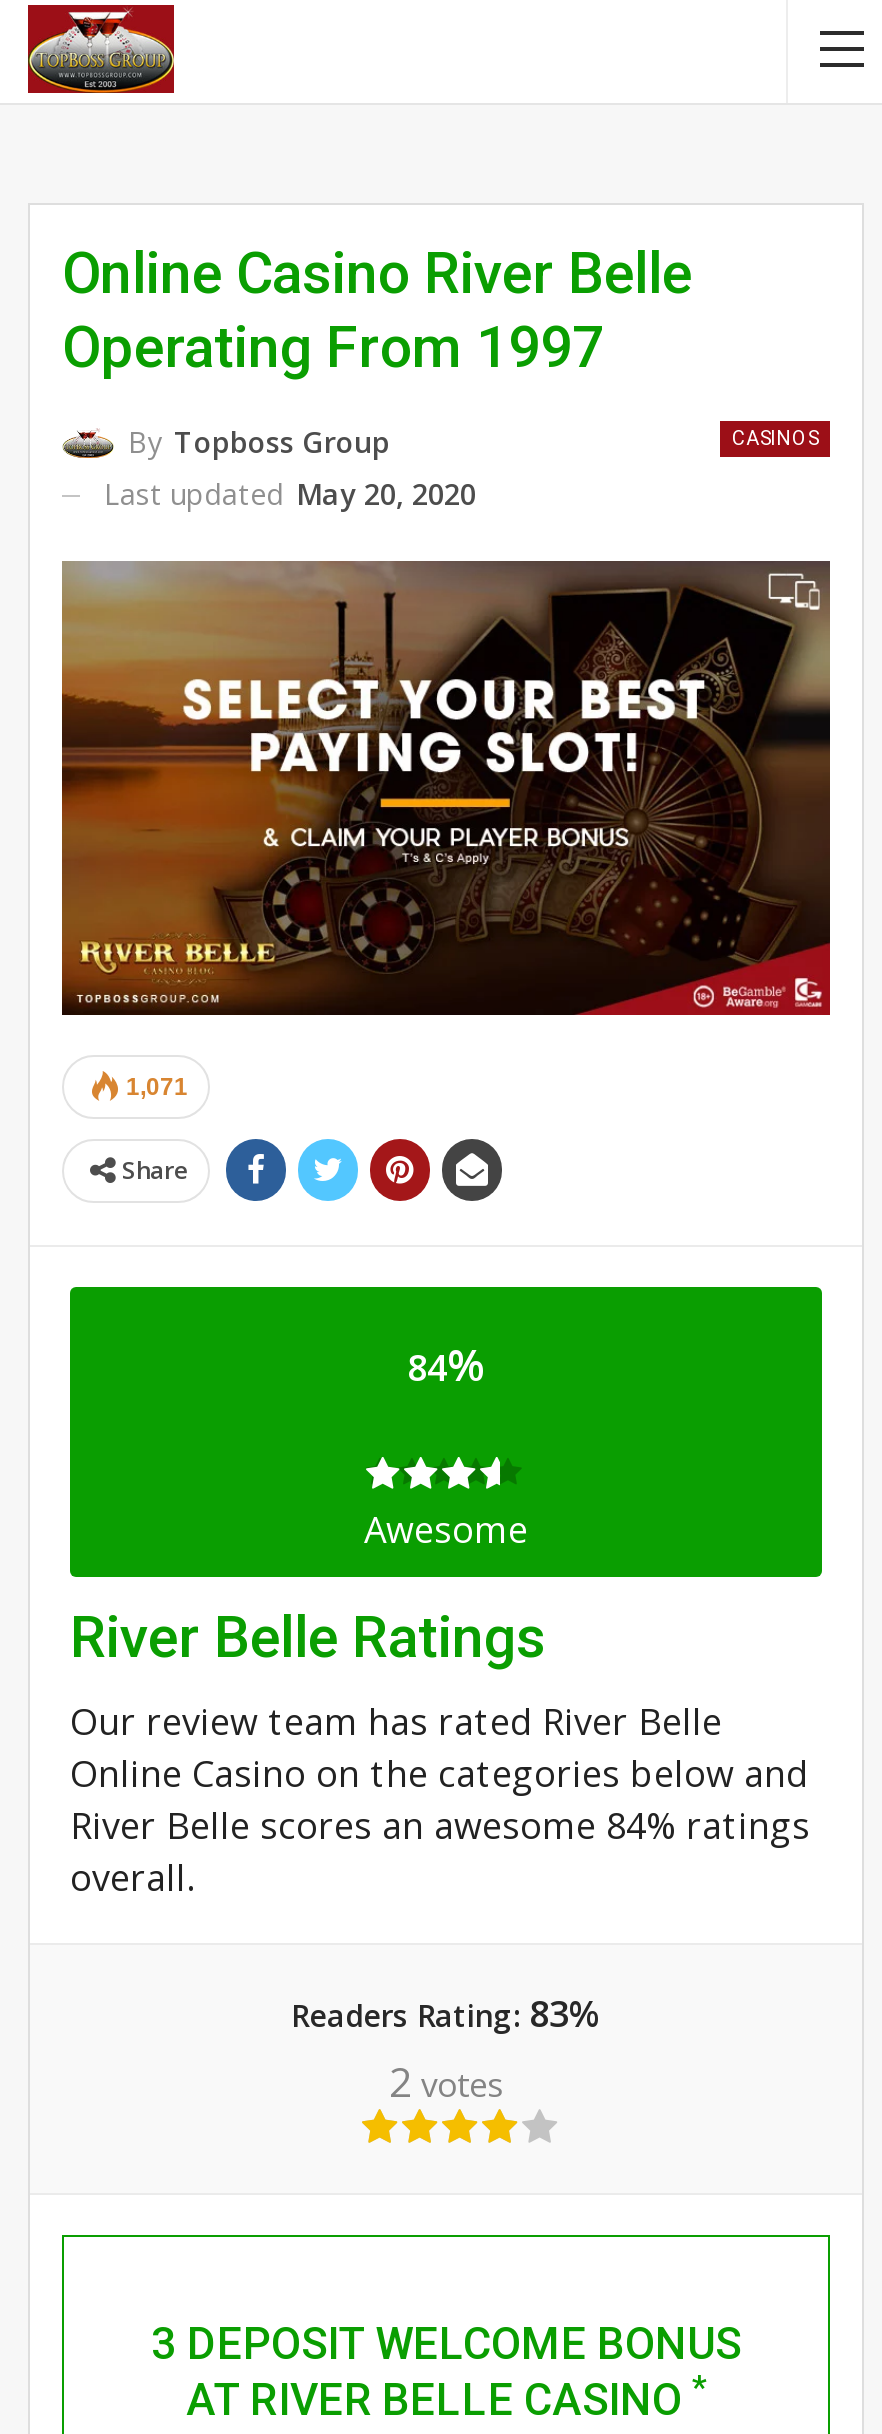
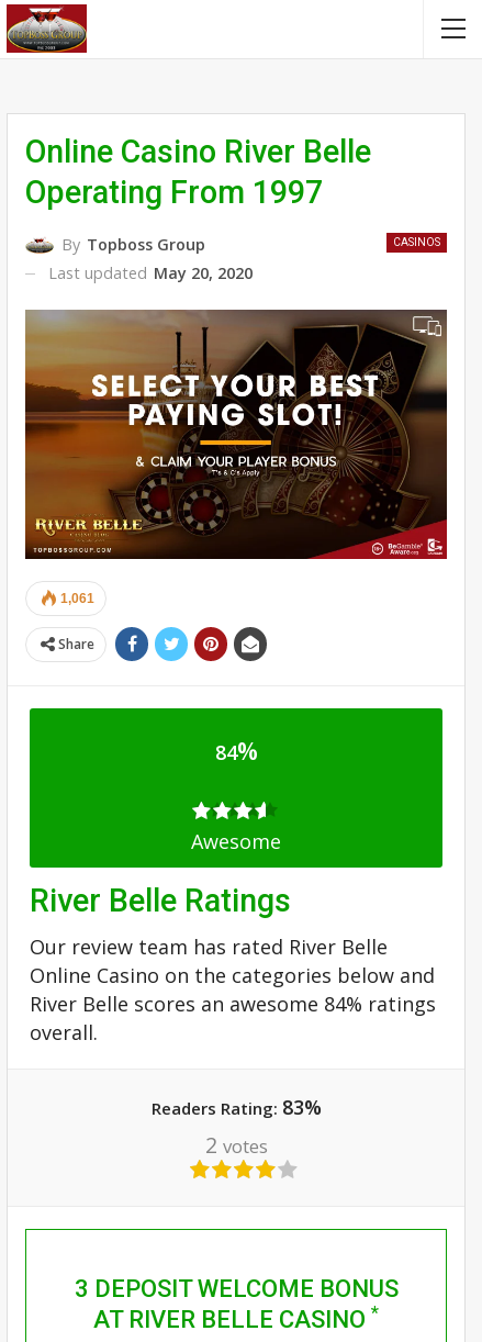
[126,1073,188,1101] 1,071 -> [60,591,94,606] 1,061

